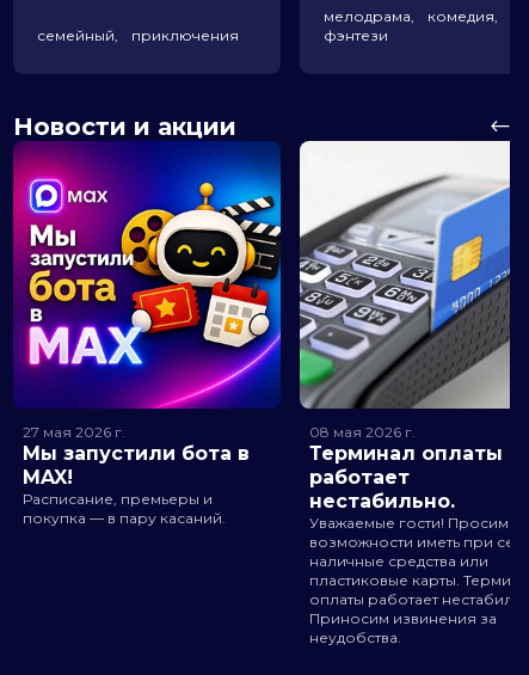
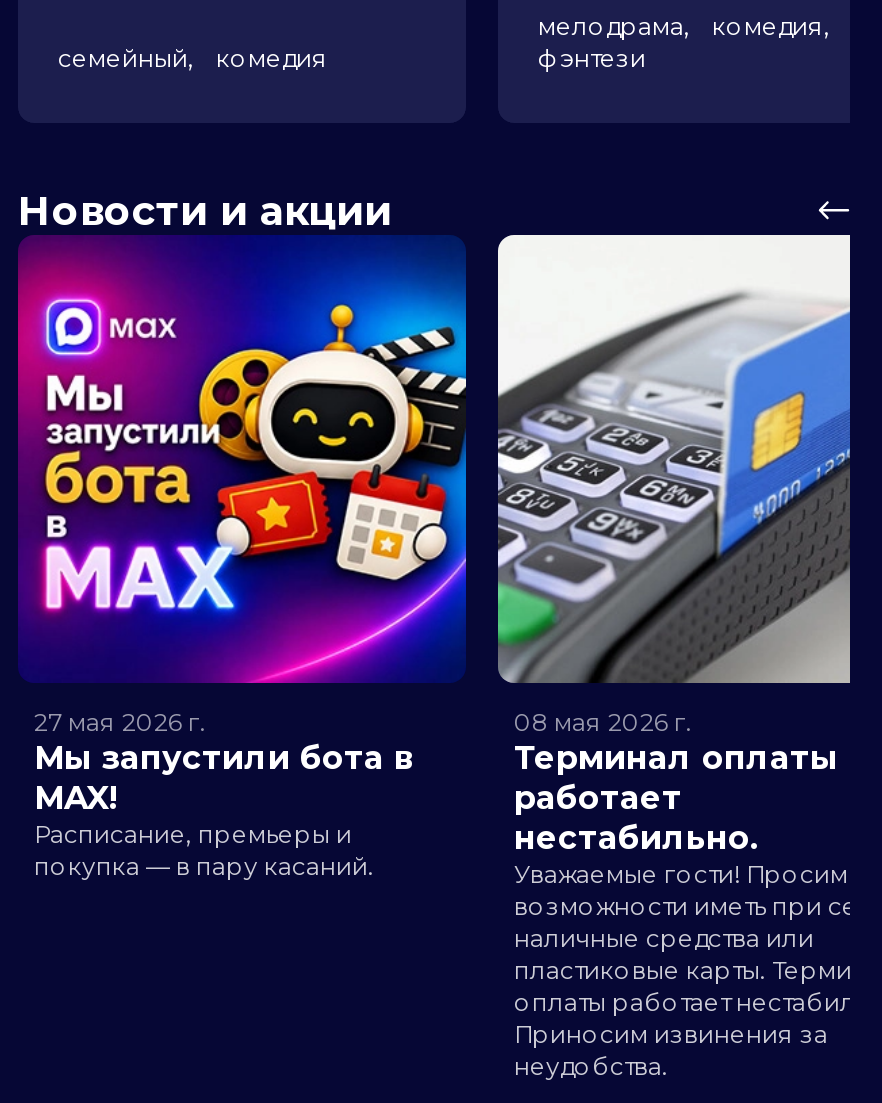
[37,26,239,44] семейный, приключения -> [58,42,328,72] семейный, комедия

